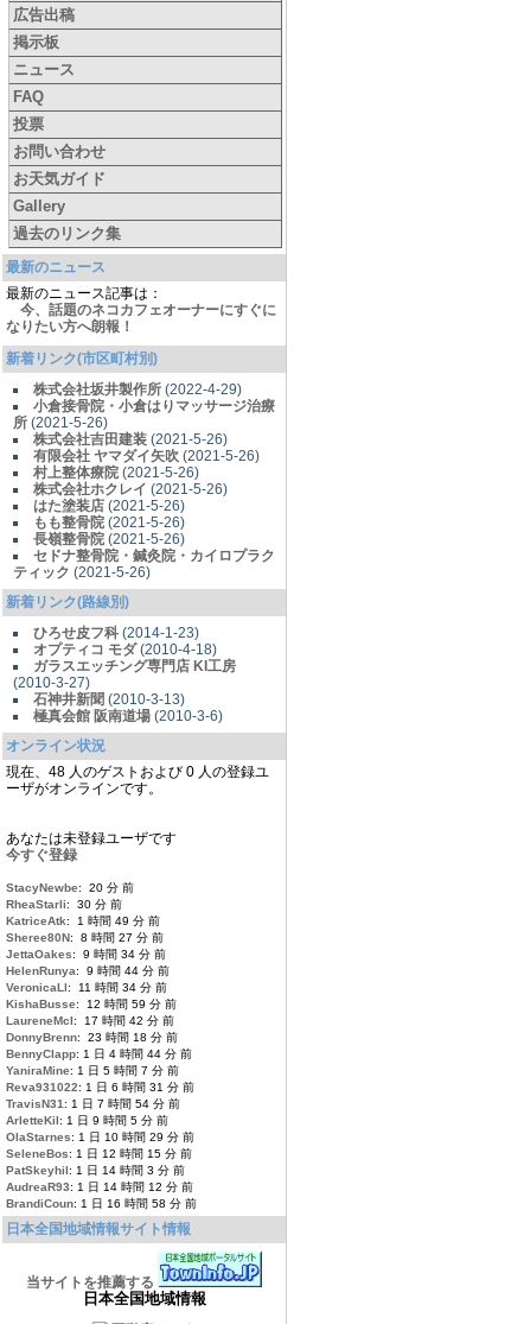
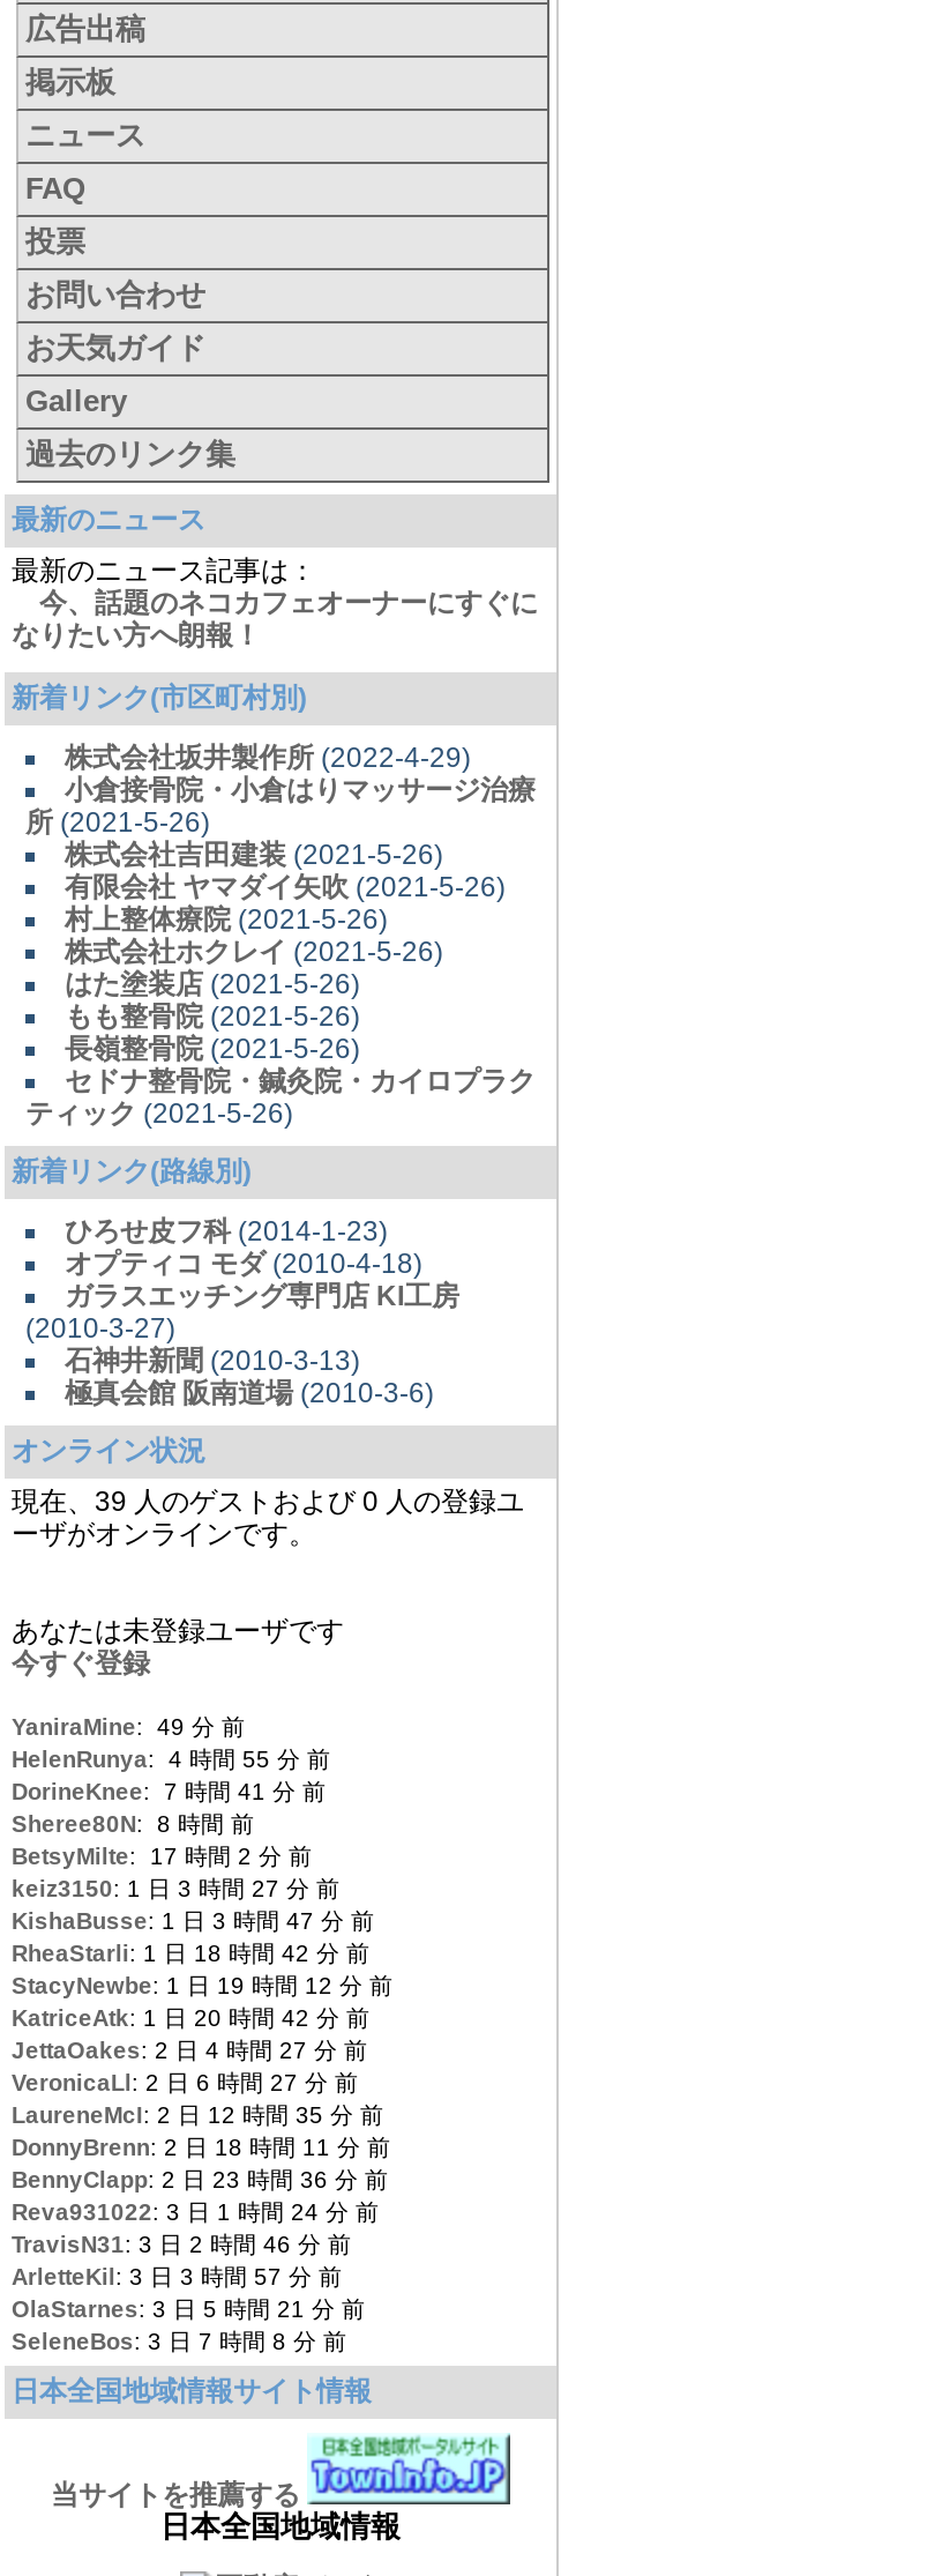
[6,764,269,780] 現在、48 人のゲストおよび 0 人の登録ユ -> [12,1486,524,1518] 現在、39 人のゲストおよび 0 人の登録ユ
[6,881,197,1210] StacyNewbe: 20 分 前 | RheaStarli: 30 分 前 | KatriceAtk: 1 時間 49 分 前 | Sheree80N: 8 時間 27 分 前 | JettaOakes: 9 時間 34 分 前 | HelenRunya: 9 時間 44 分 前 | VeronicaLl: 11 時間 34 分 前 | KishaBusse: 12 時間 59 分 前 | LaureneMcI: 17 時間 42 分 前 | DonnyBrenn: 23 時間 18 分 前 | BennyClapp: 1 日 4 時間 44 分 前 | YaniraMine: 1 日 5 時間 7 分 前 | Reva931022: 1 日 6 時間 31 分 前 | TravisN31: 1 日 7 時間 54 分 前 | ArletteKil: 1 日 9 時間 5 分 前 | OlaStarnes: 1 日 10 時間 29 分 前 | SeleneBos: 1 日 12 時間 15 分 前 | PatSkeyhil: 1 日 14 時間 3 分 前 | AudreaR93: 1 日 14 時間 12 分 前 | BrandiCoun: 1 日 16 時間 58 分 前 -> [12,1714,392,2354] YaniraMine: 49 分 前 | HelenRunya: 4 時間 55 分 前 | DorineKnee: 7 時間 41 分 前 | Sheree80N: 8 時間 前 | BetsyMilte: 17 時間 2 分 前 | keiz3150: 1 日 3 時間 27 分 前 | KishaBusse: 1 日 3 時間 47 分 前 | RheaStarli: 1 日 18 時間 42 分 前 | StacyNewbe: 1 日 19 時間 12 分 前 | KatriceAtk: 1 日 20 時間 42 分 前 | JettaOakes: 2 日 4 時間 27 分 前 | VeronicaLl: 2 日 6 時間 27 分 前 | LaureneMcI: 2 日 12 時間 35 分 前 | DonnyBrenn: 2 日 18 時間 11 分 前 | BennyClapp: 2 日 23 時間 36 分 前 | Reva931022: 3 日 1 時間 24 分 前 | TravisN31: 3 日 2 時間 46 分 前 | ArletteKil: 3 日 3 時間 57 分 前 | OlaStarnes: 3 日 5 時間 21 分 前 | SeleneBos: 3 日 7 時間 8 分 前

